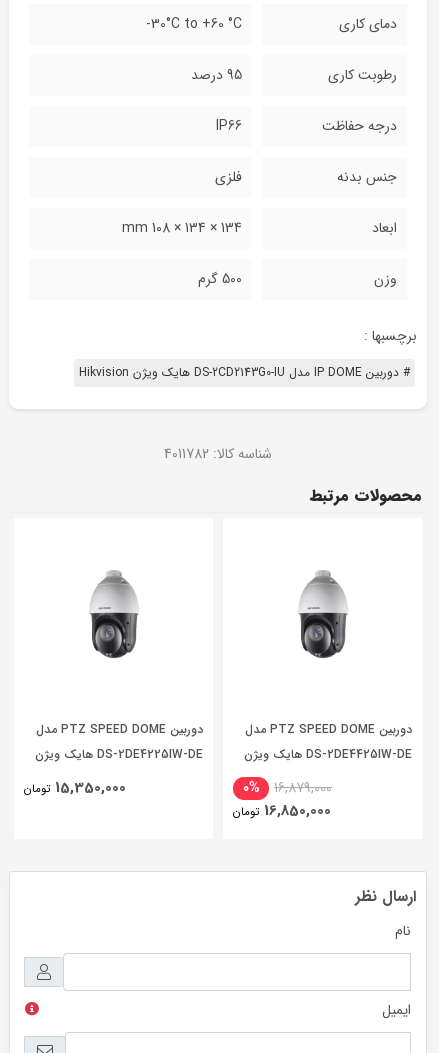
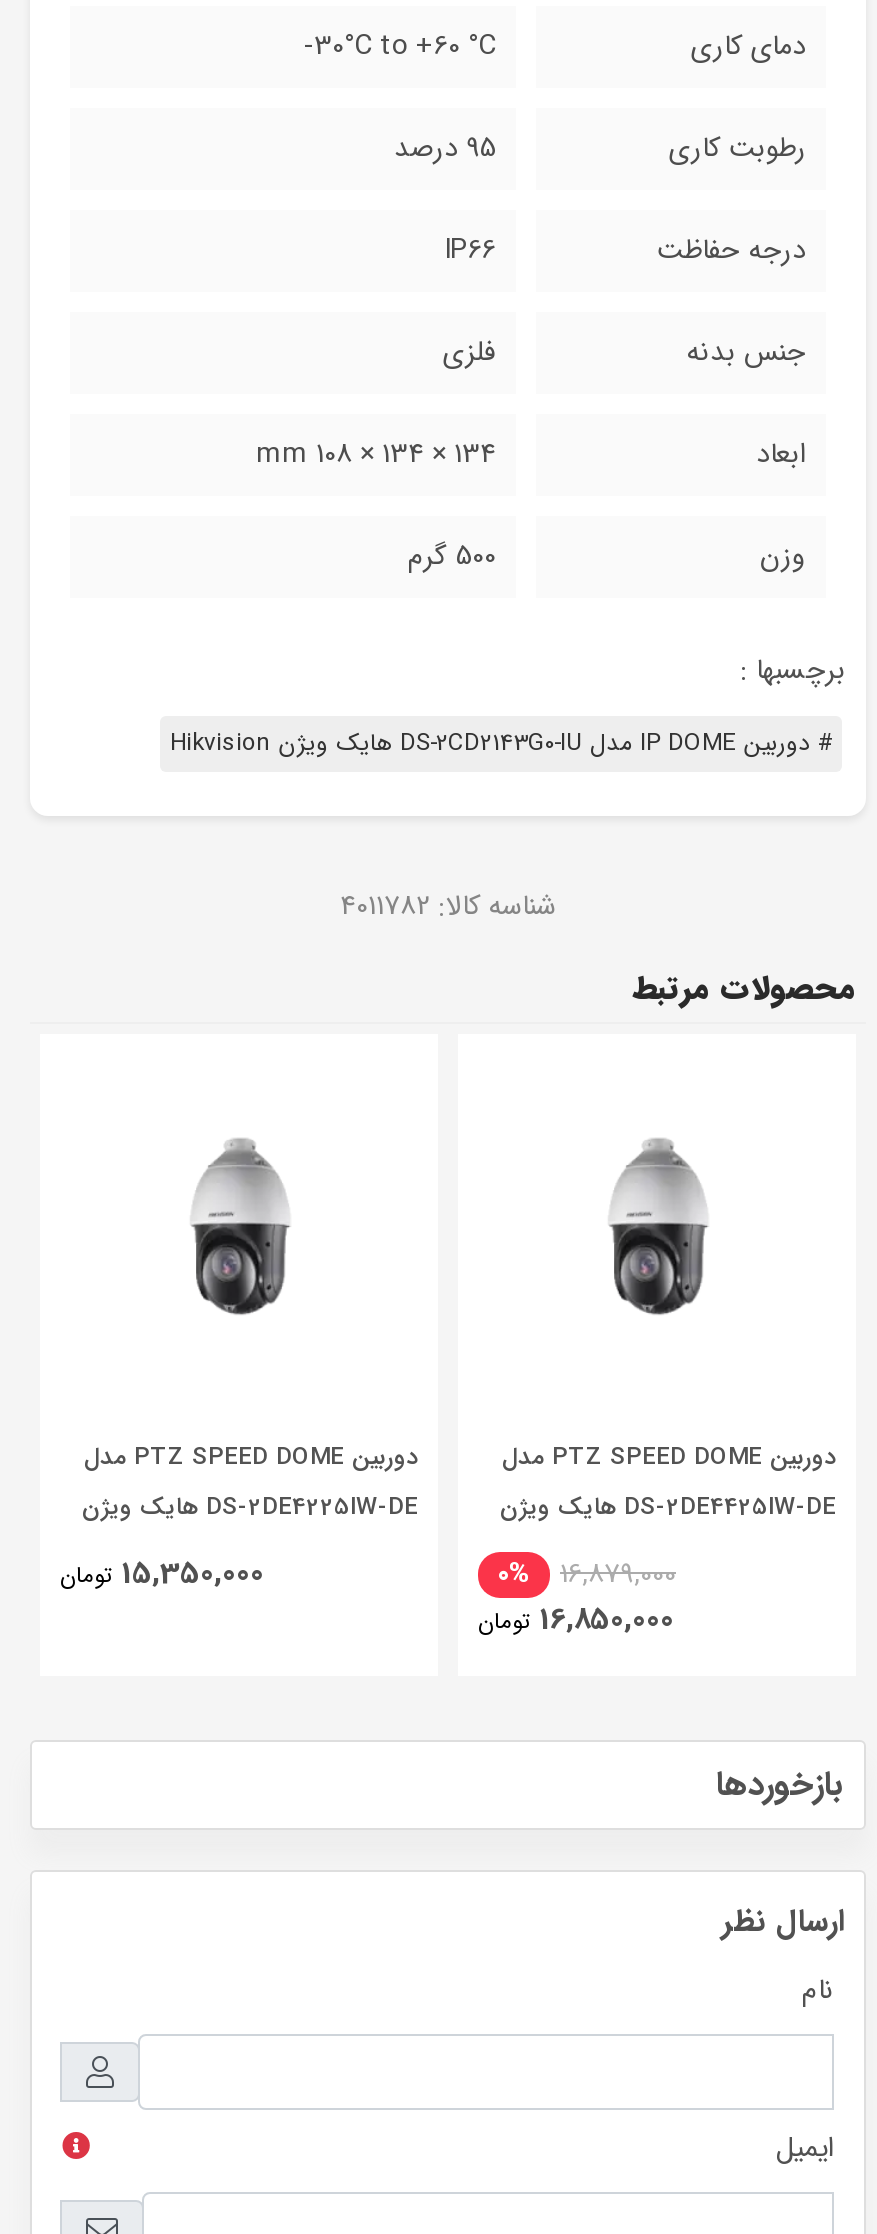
none -> [716,1758,844,1812] بازخوردها

